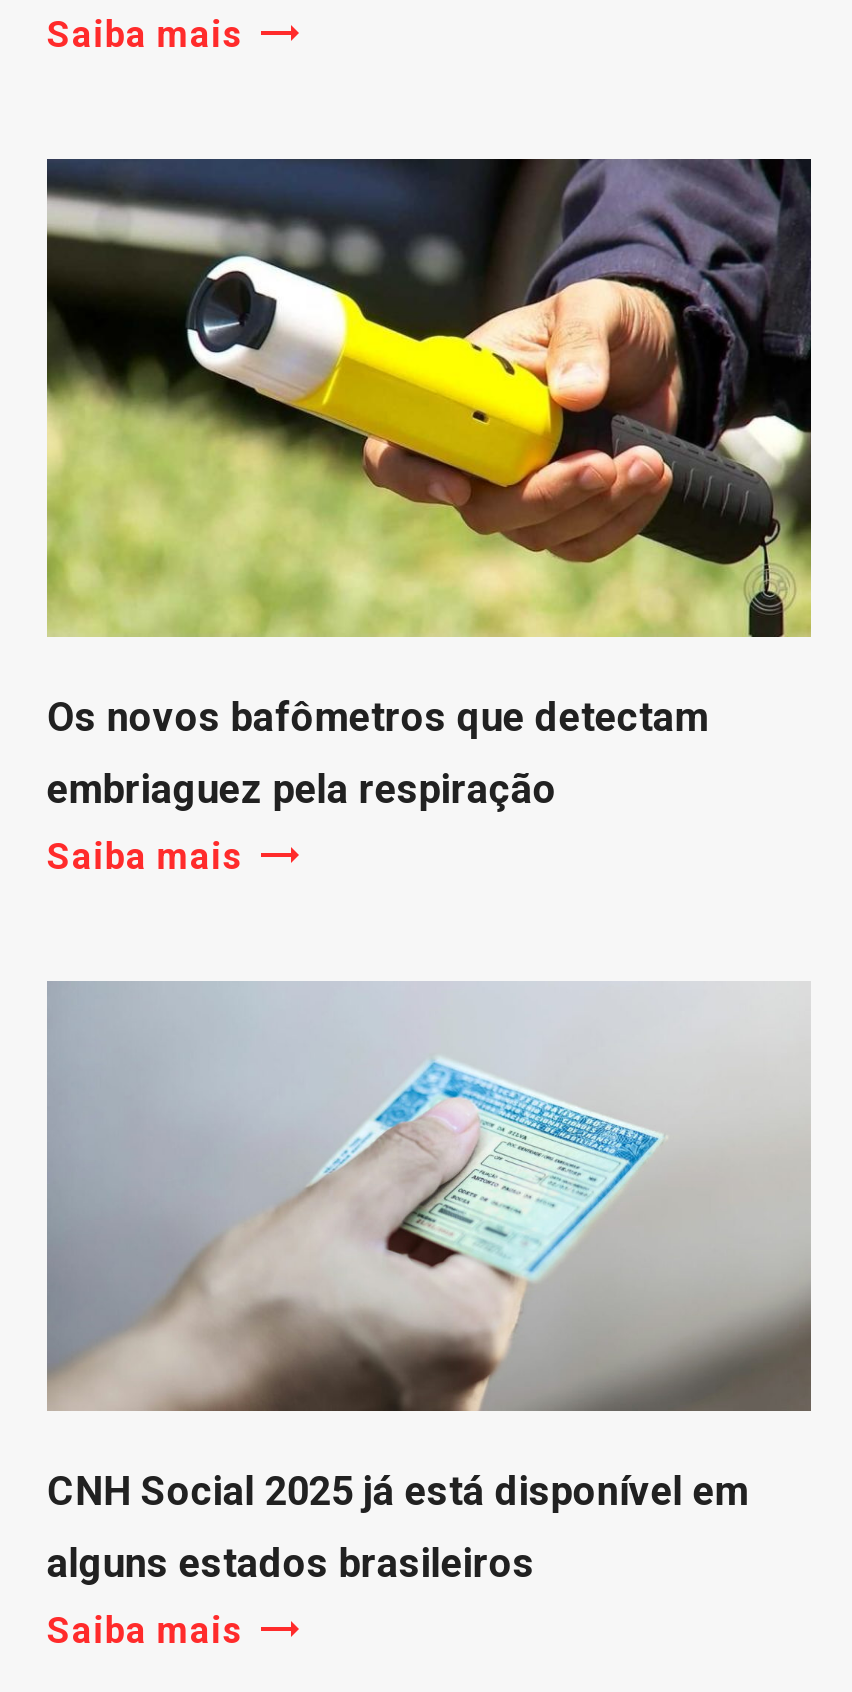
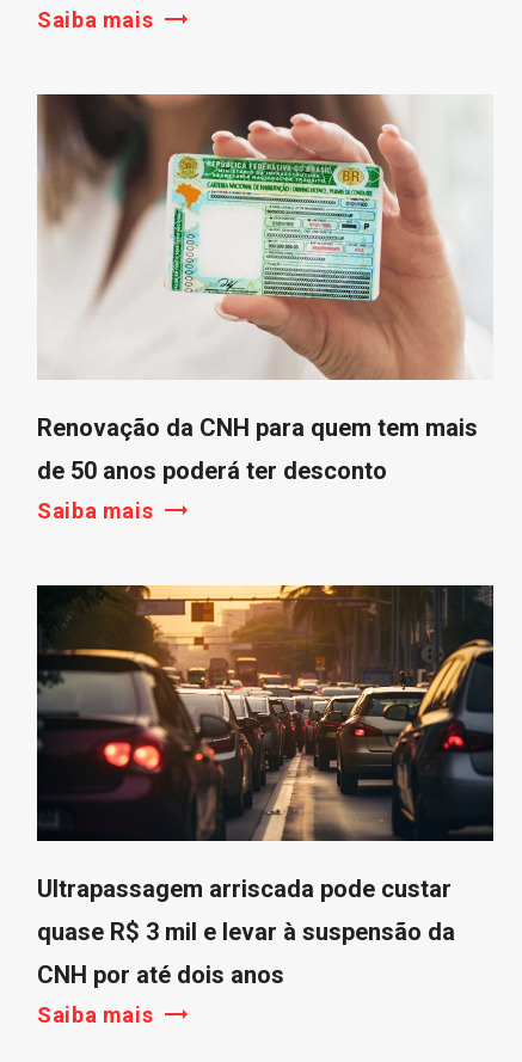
[45,156,813,740] [image] | Os novos bafômetros que detectam -> [36,93,493,442] [image] | Renovação da CNH para quem tem mais
[47,764,557,812] embriaguez pela respiração -> [37,456,387,485] de 50 anos poderá ter desconto
[47,980,811,1586] [image] | CNH Social 2025 já está disponível em | alguns estados brasileiros -> [37,584,495,989] [image] | Ultrapassagem arriscada pode custar | quase R$ 3 mil e levar à suspensão da | CNH por até dois anos

